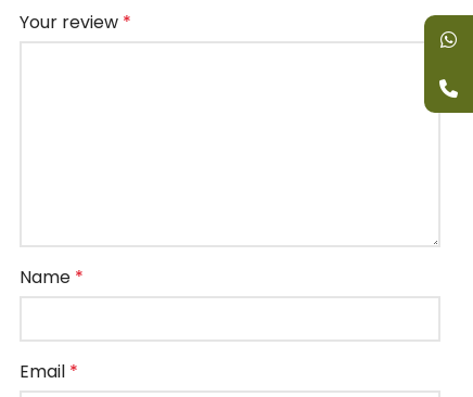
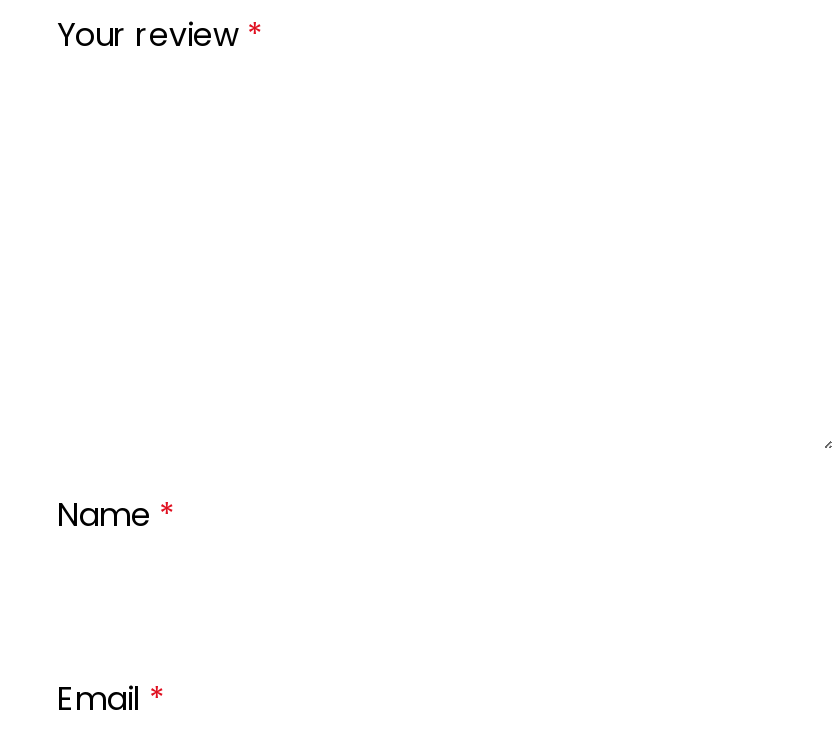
[422,14,470,115] [image] -> none

